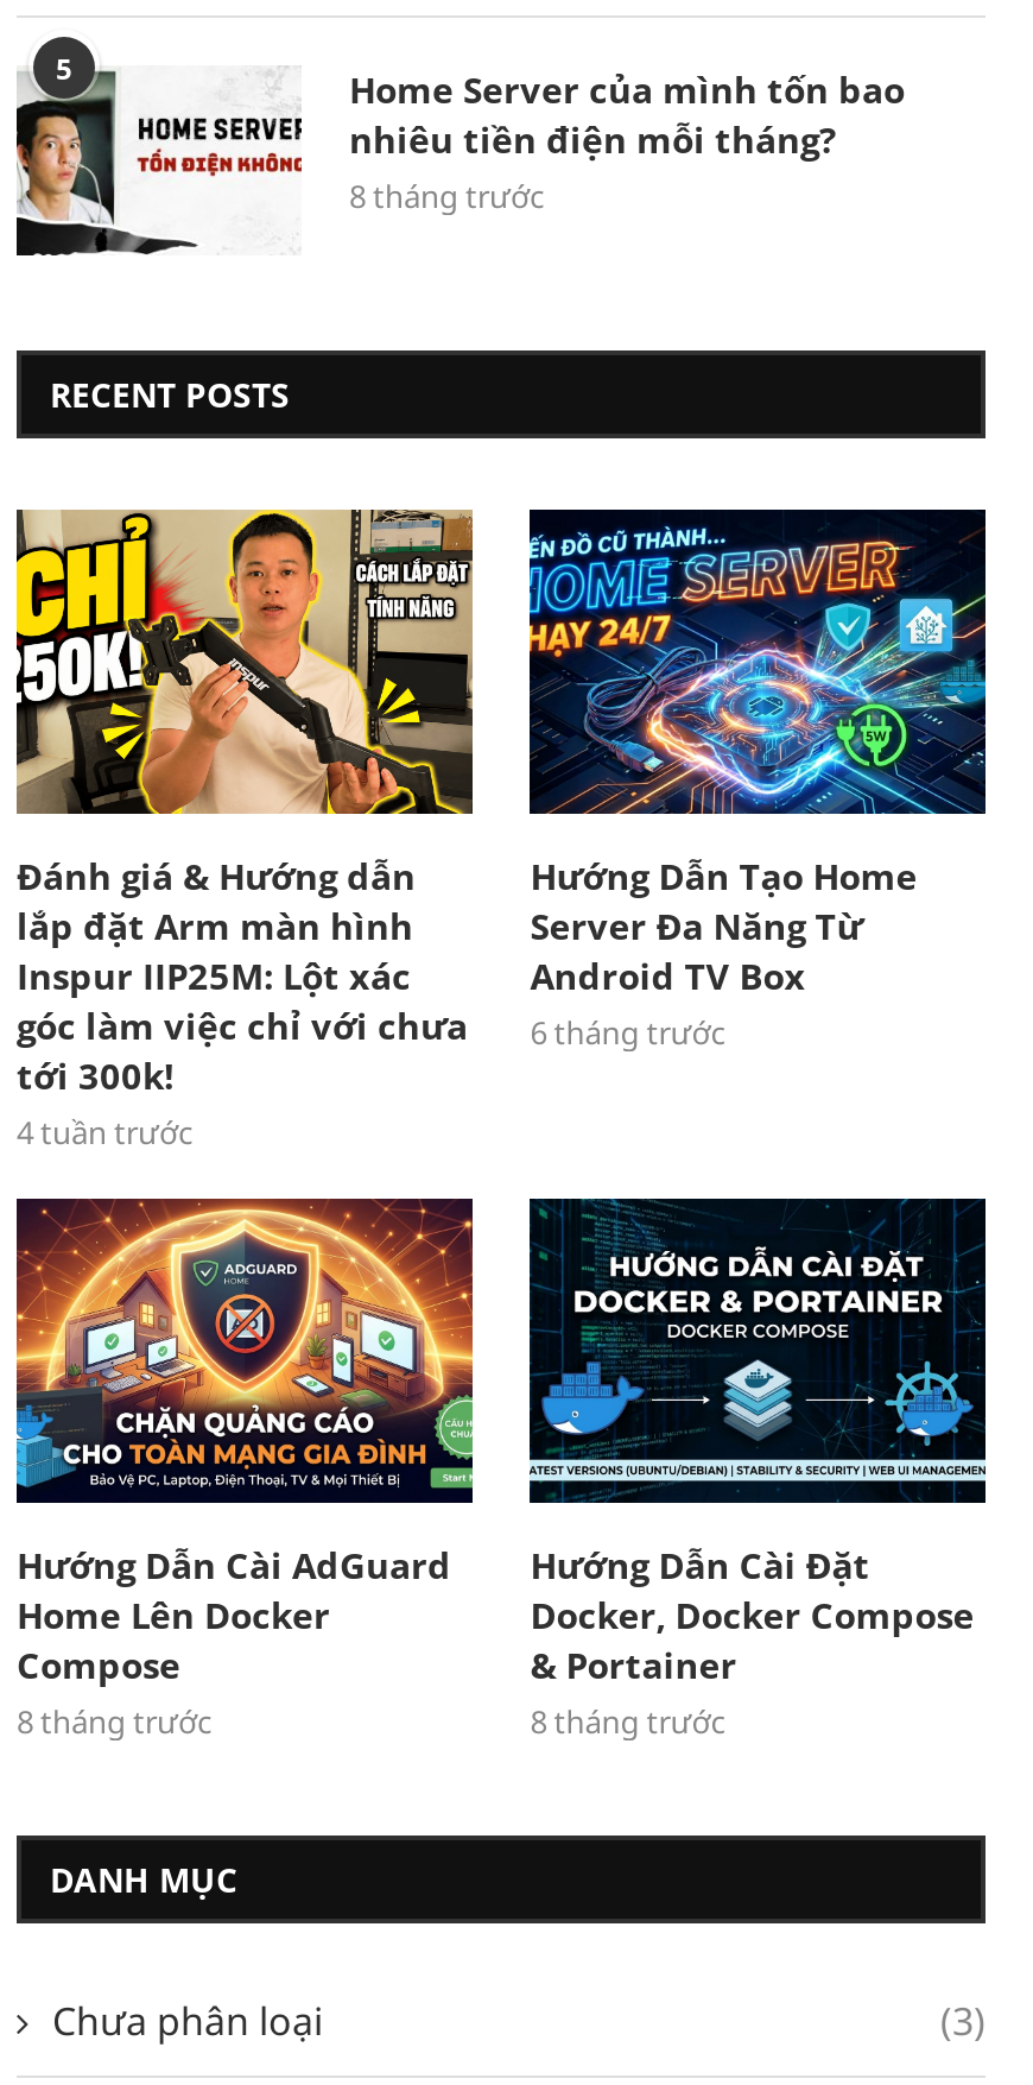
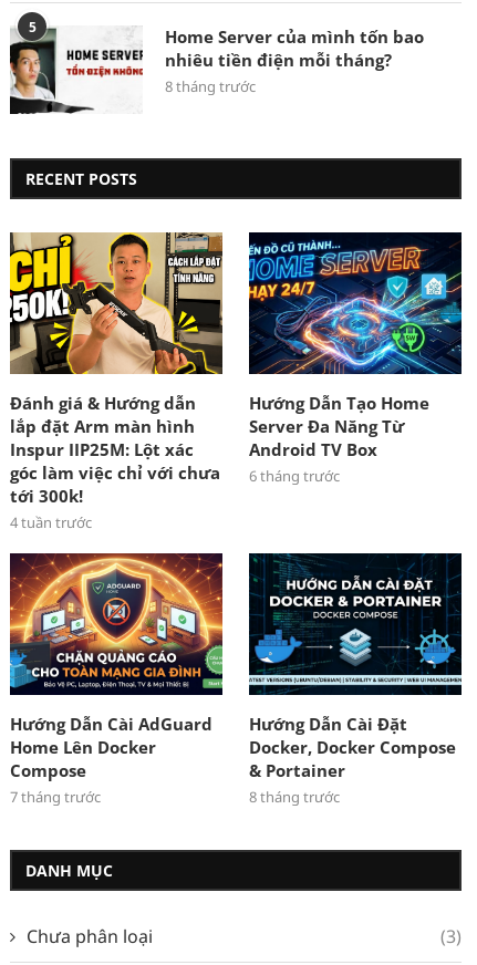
[17,1700,211,1743] 8 tháng trước -> [10,787,101,807] 7 tháng trước

